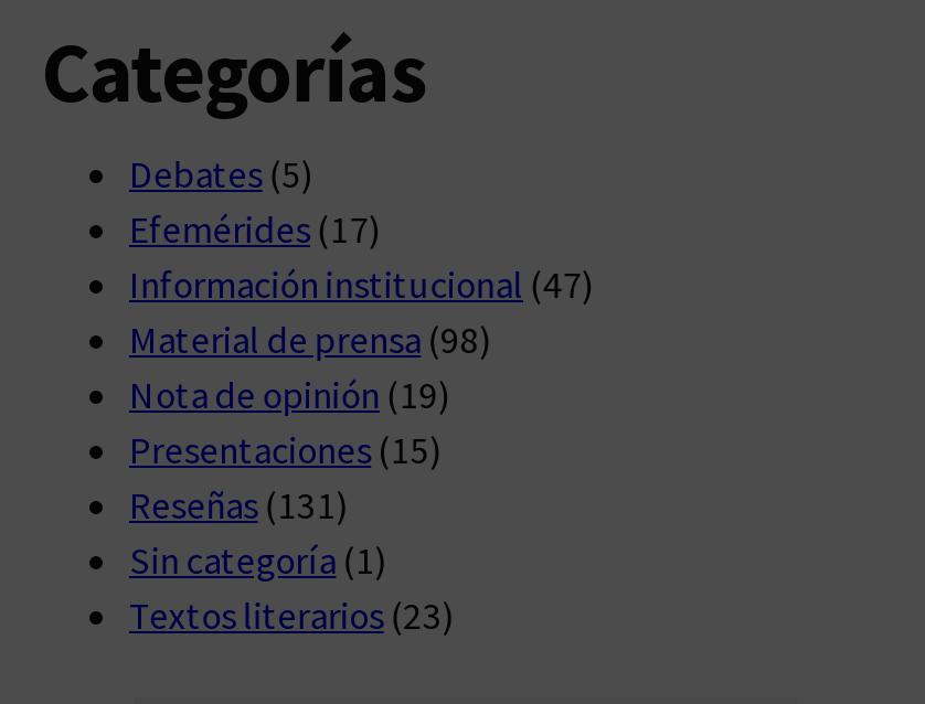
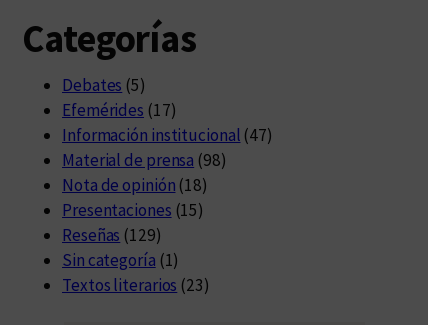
[129,371,451,419] Nota de opinión (19) -> [62,174,208,196] Nota de opinión (18)
[129,481,349,529] Reseñas (131) -> [62,224,162,246] Reseñas (129)

